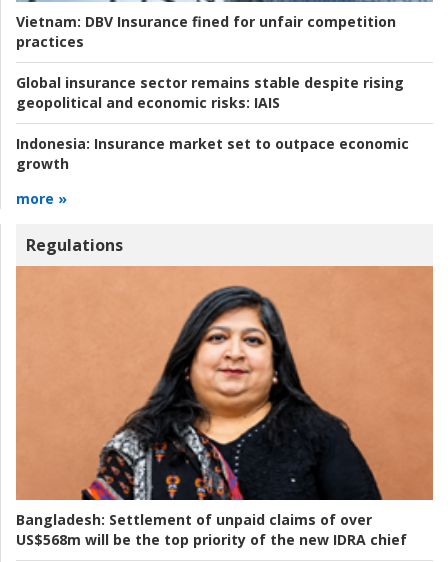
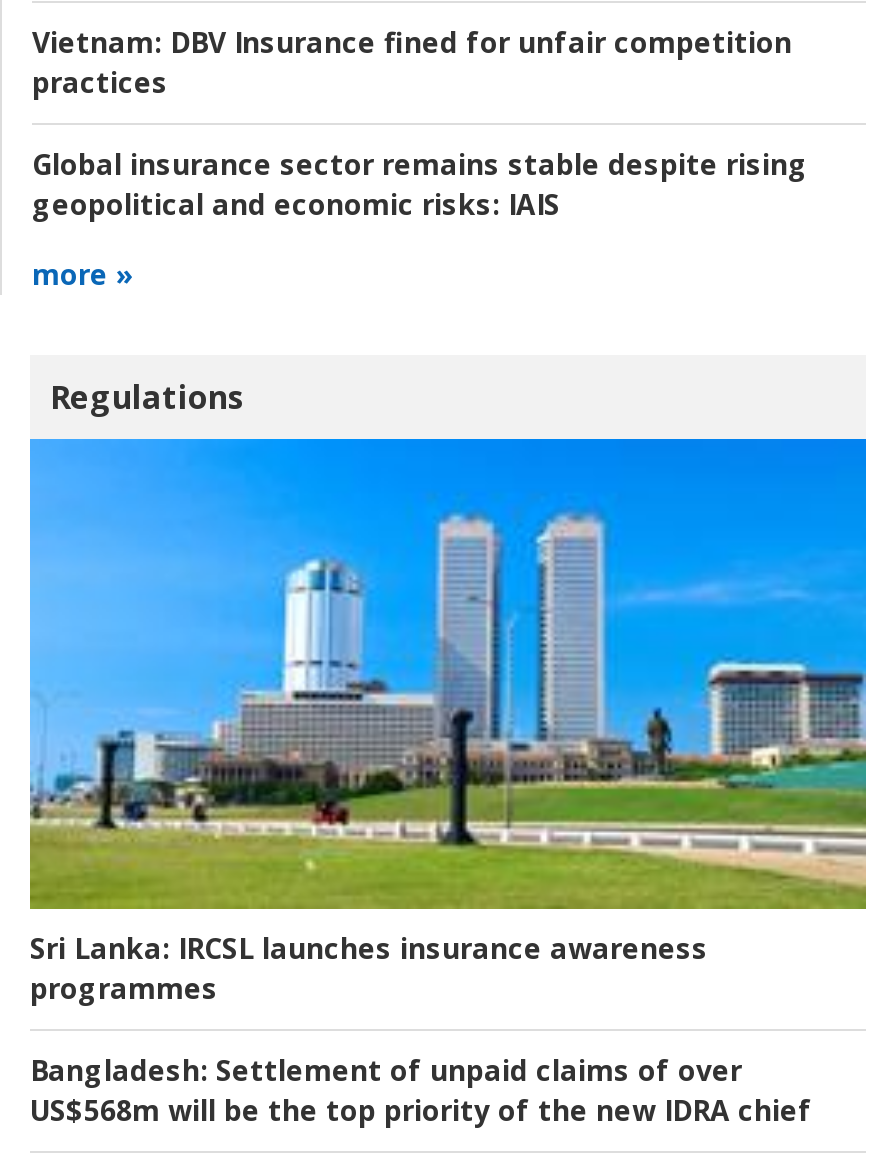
[16,134,409,173] Indonesia: Insurance market set to outpace economic | growth -> none
moved [16,189,67,208] -> [32,256,134,294]: more »
moved [26,234,123,256] -> [50,376,244,420]: Regulations
none -> [30,930,708,1008] Sri Lanka: IRCSL launches insurance awareness | programmes
[15,265,434,501] [image] -> [28,436,868,912] [image]

